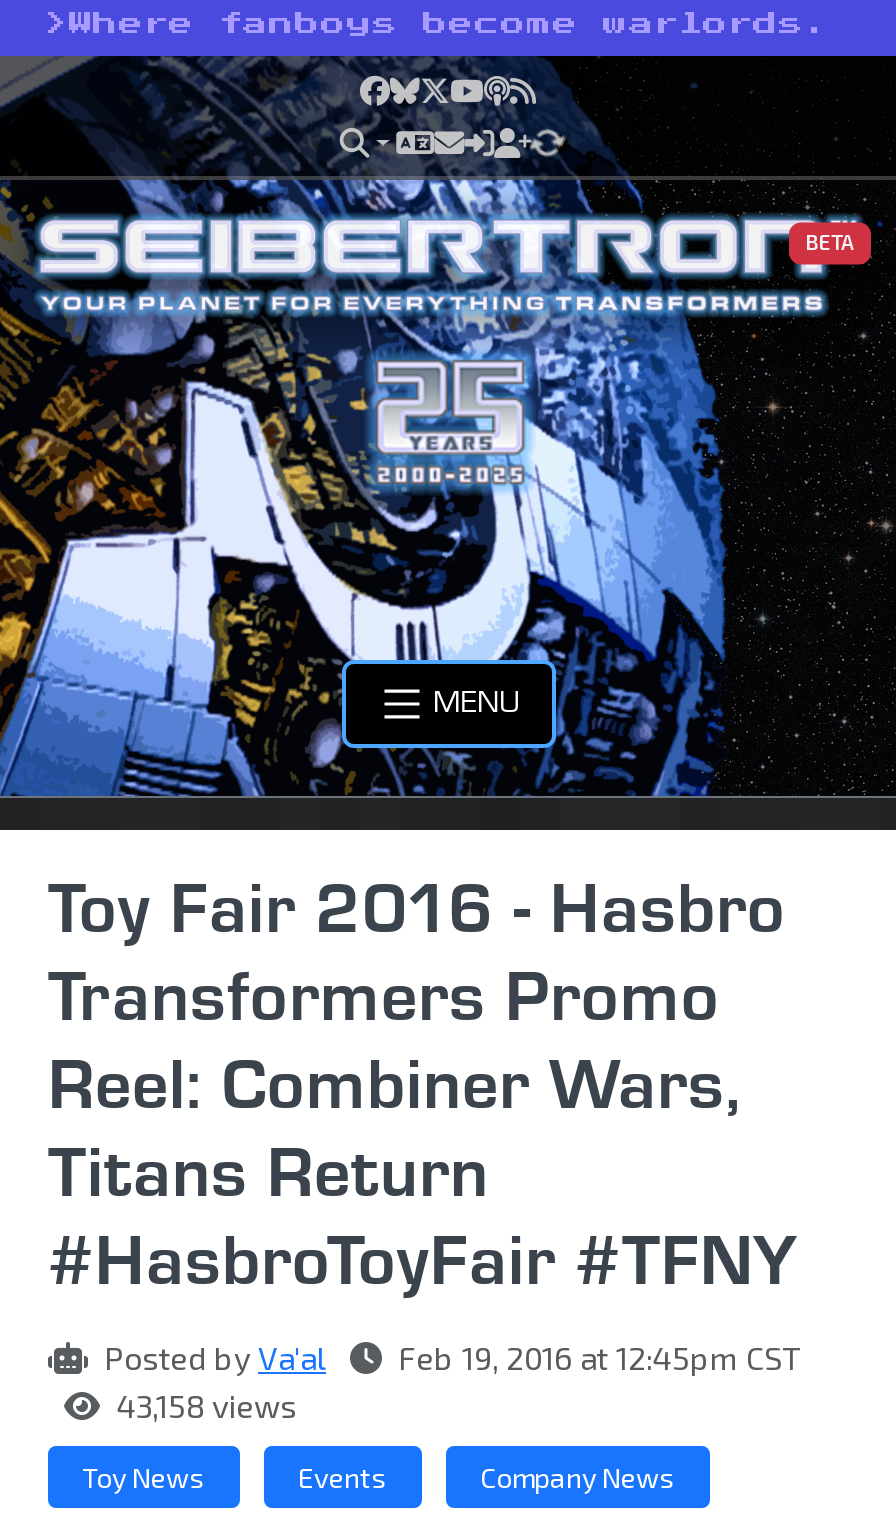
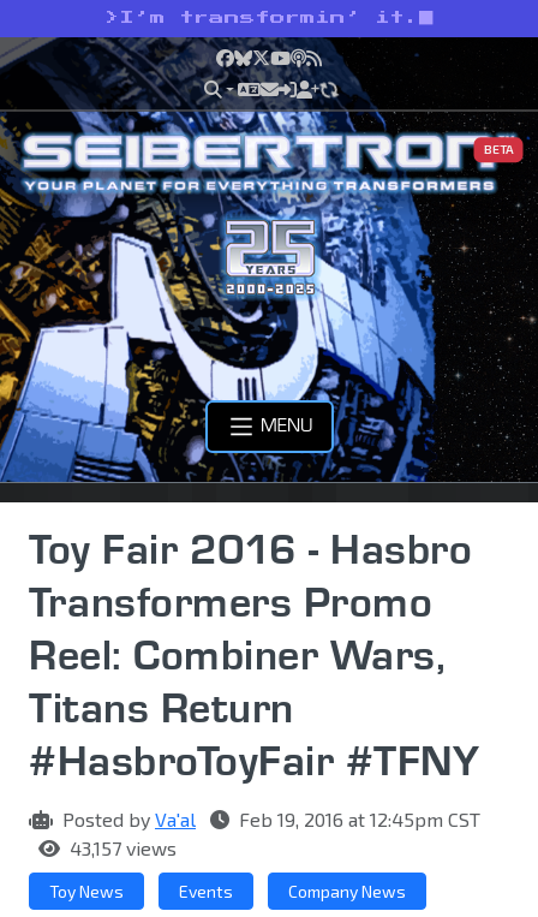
[45,12,829,36] > Where fanboys become warlords. -> [106,11,419,25] > I’m transformin’ it.
[108,1386,296,1424] 43,158 views -> [65,837,177,860] 43,157 views

